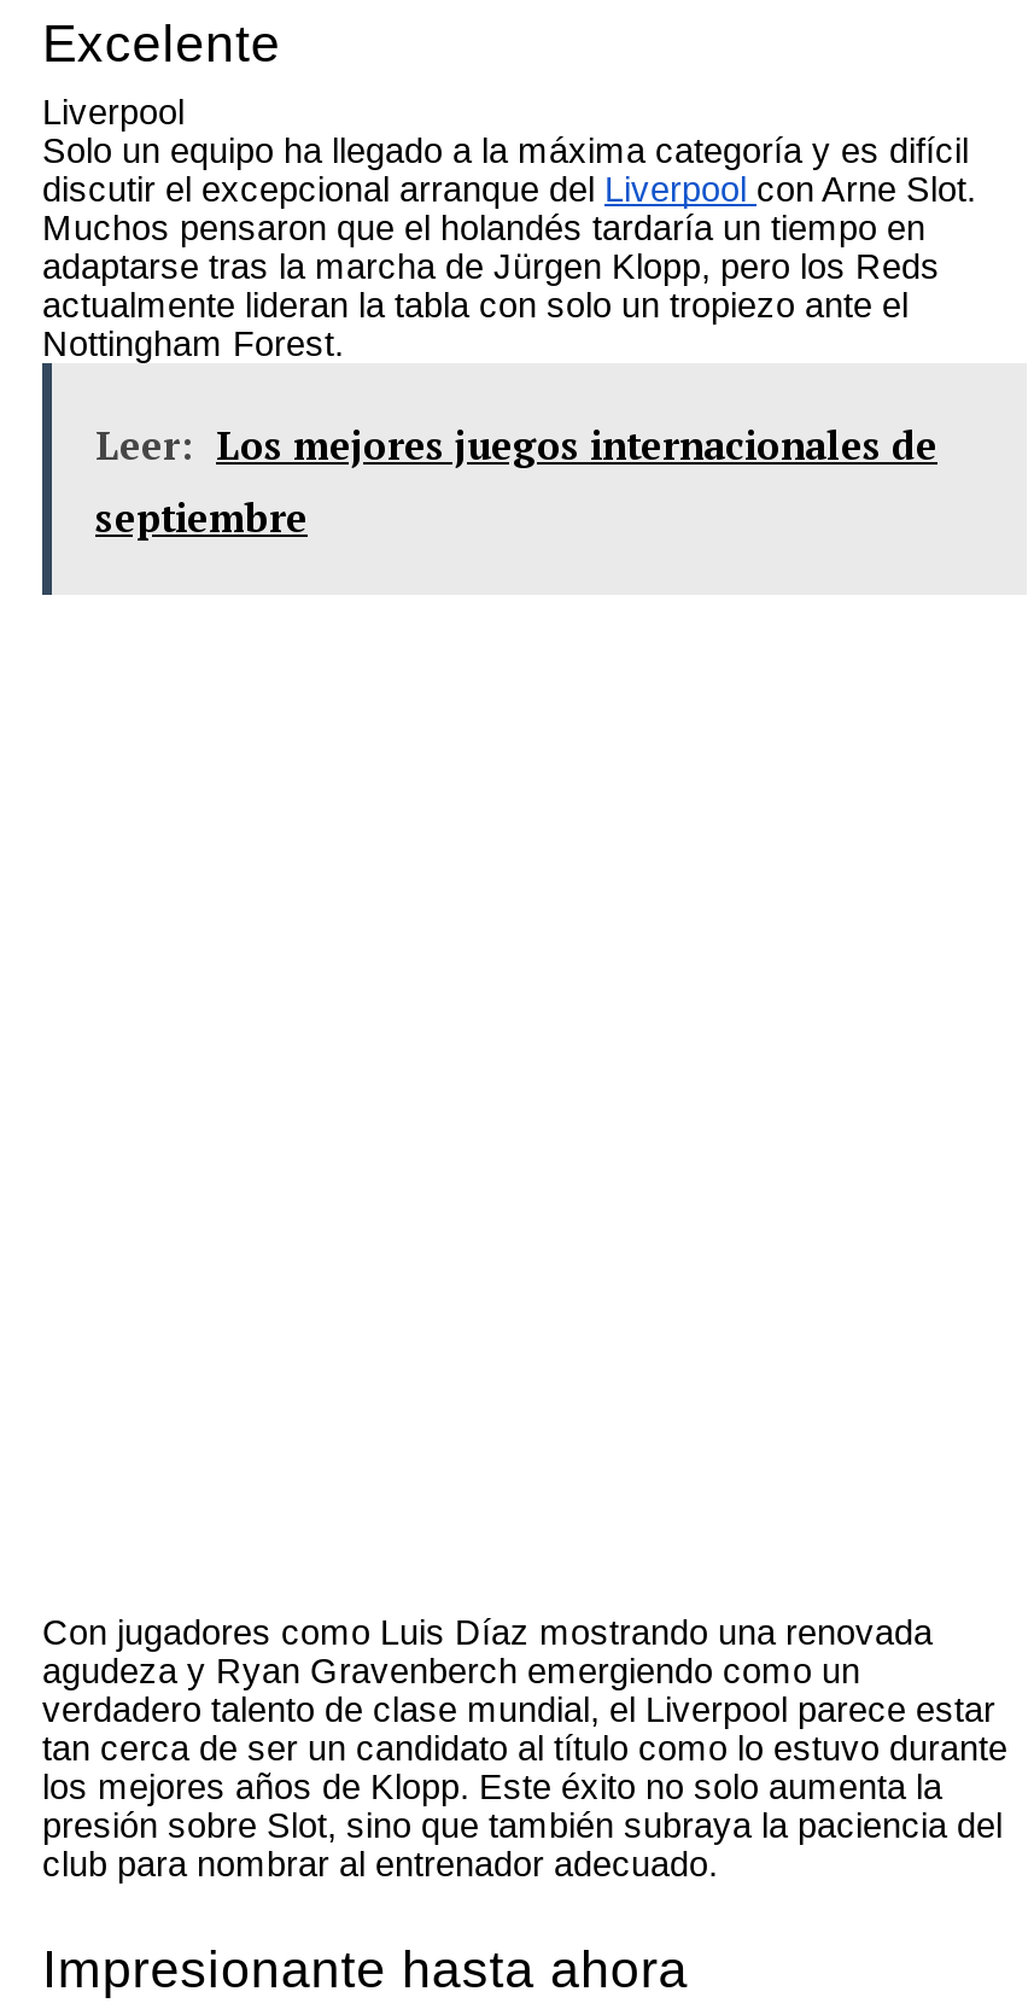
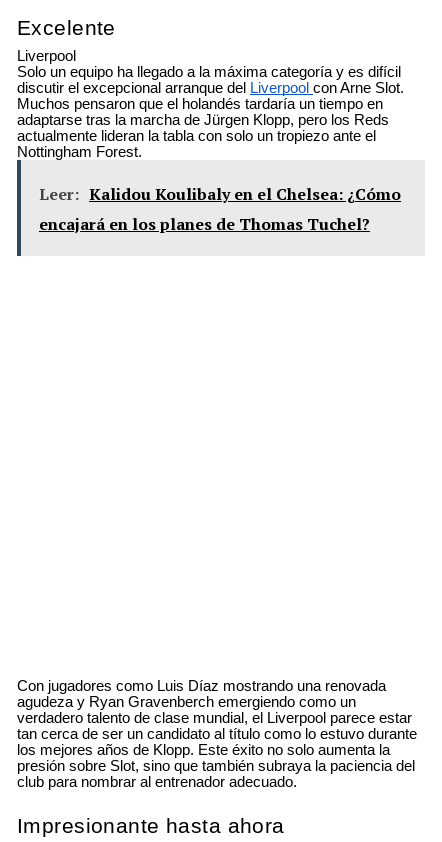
[95,418,937,543] Leer: Los mejores juegos internacionales de | septiembre -> [39,183,401,235] Leer: Kalidou Koulibaly en el Chelsea: ¿Cómo | encajará en los planes de Thomas Tuchel?

